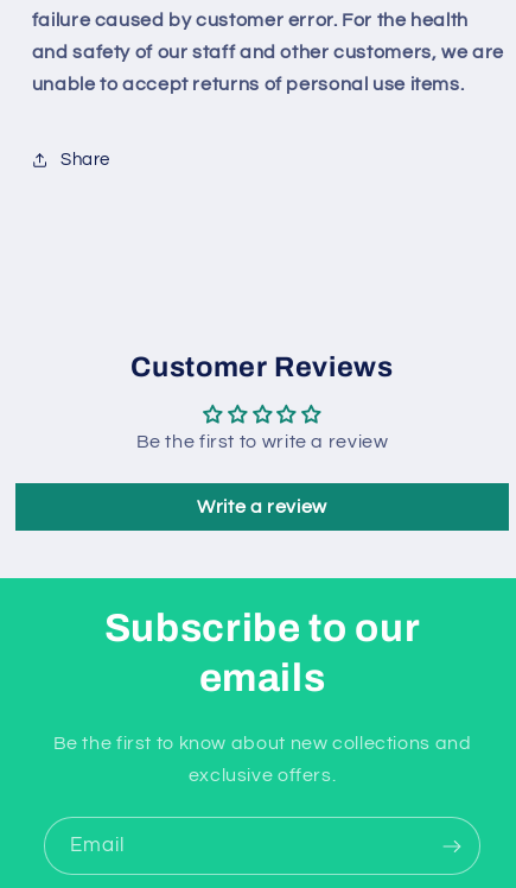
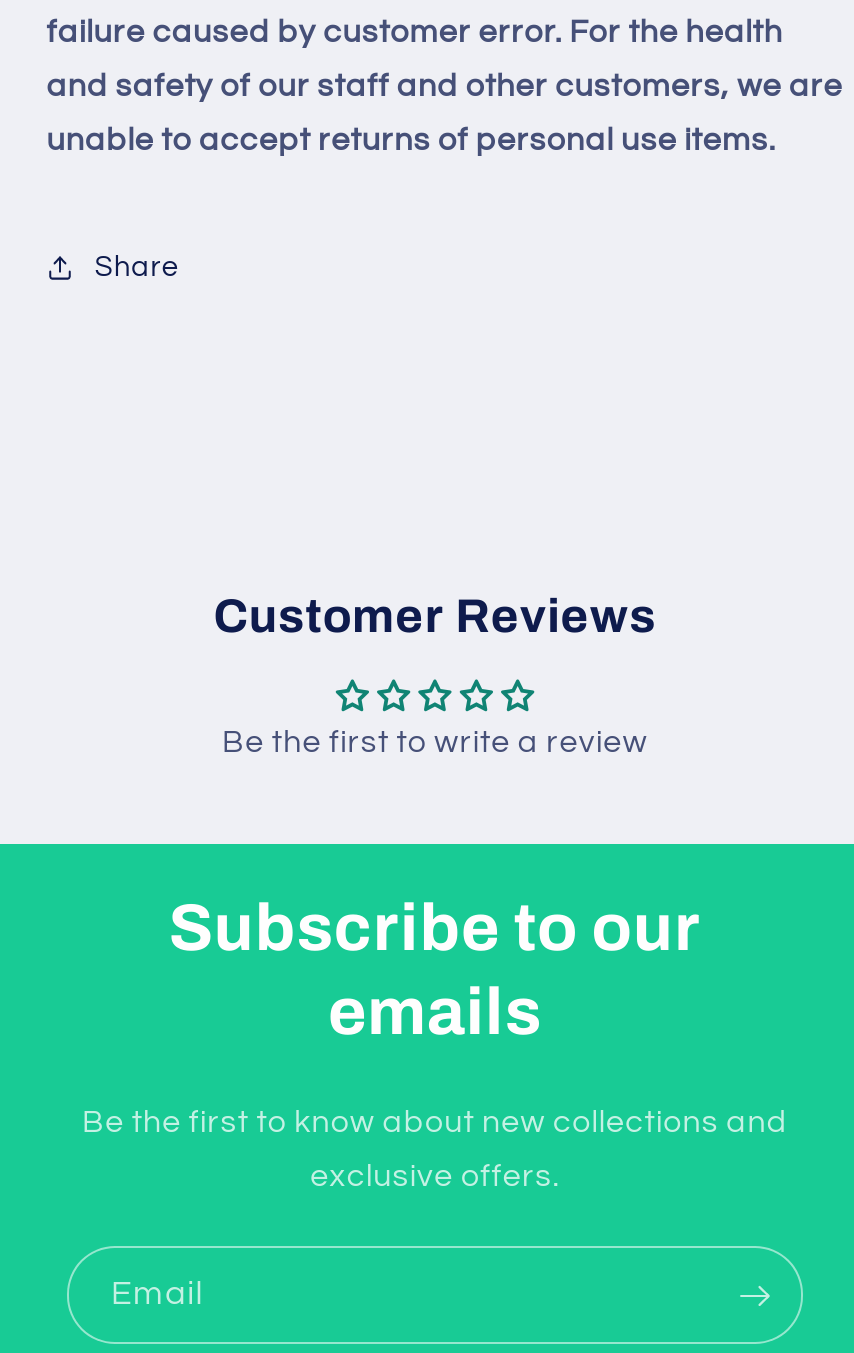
[197,498,327,517] Write a review -> none

